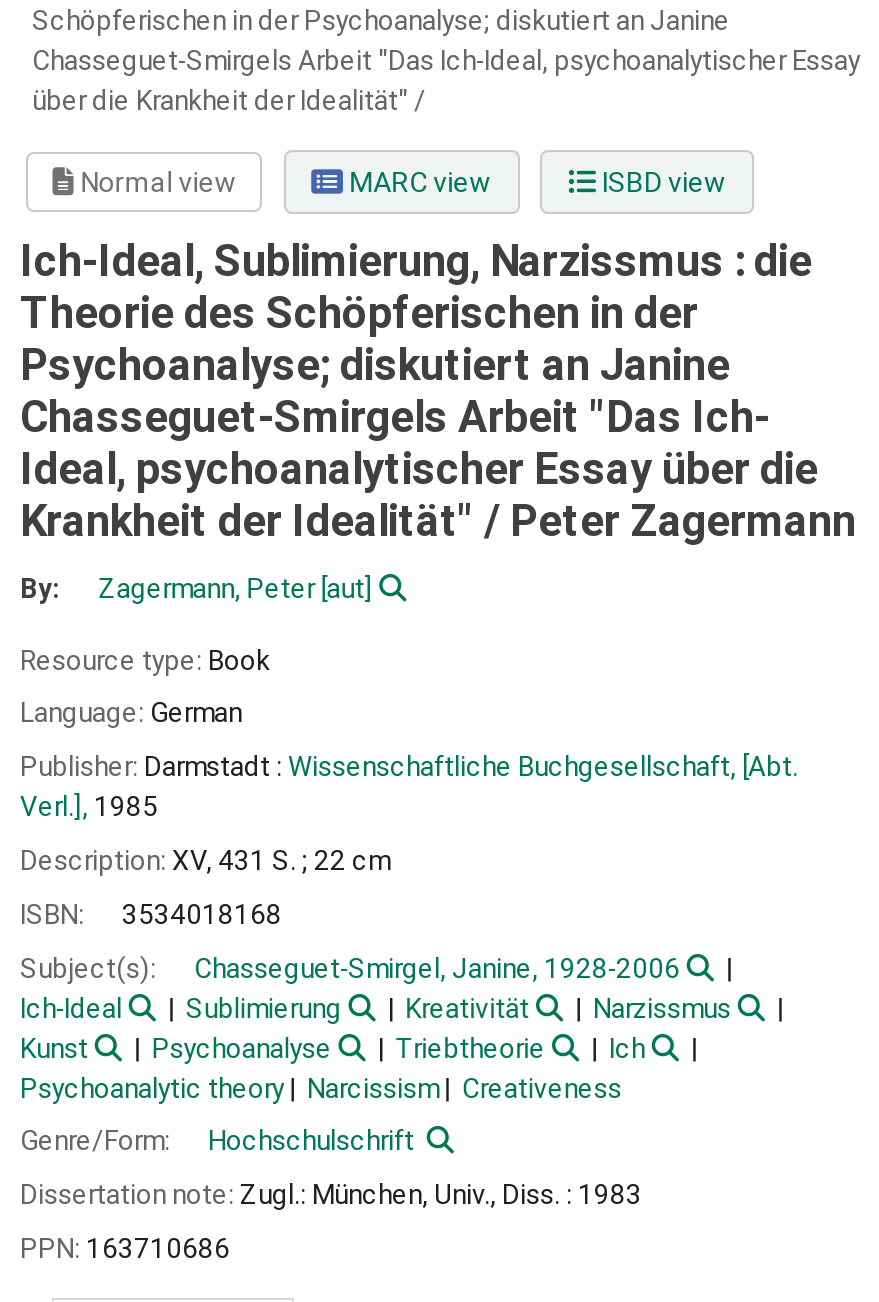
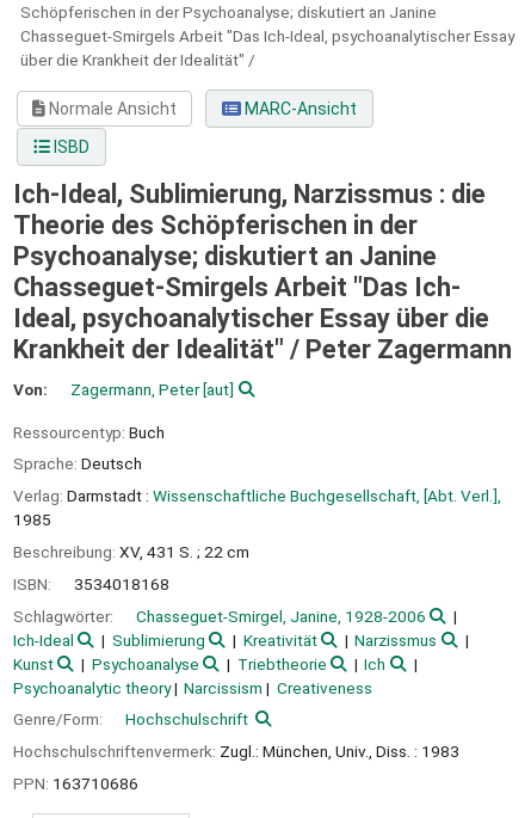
[74,166,726,198] Normal view | MARC view | ISBD view -> [46,99,356,157] Normale Ansicht | MARC-Ansicht | ISBD
[20,571,60,603] By: -> [13,379,48,398] Von:
[20,643,270,675] Resource type: Book -> [13,422,165,441] Ressourcentyp: Buch
[20,697,242,729] Language: German -> [13,454,142,473] Sprache: Deutsch
[20,750,798,822] Publisher: Darmstadt : Wissenschaftliche Buchgesellschaft, [Abt. | Verl.], 1985 -> [13,486,501,529] Verlag: Darmstadt : Wissenschaftliche Buchgesellschaft, [Abt. Verl.], | 1985
[20,844,390,876] Description: XV, 431 S. ; 22 cm -> [13,542,249,561] Beschreibung: XV, 431 S. ; 22 cm
[20,951,162,983] Subject(s): -> [13,606,117,625] Schlagwörter:
[20,1178,642,1210] Dissertation note: Zugl.: München, Univ., Diss. : 1983 -> [13,742,459,761] Hochschulschriftenvermerk: Zugl.: München, Univ., Diss. : 1983

